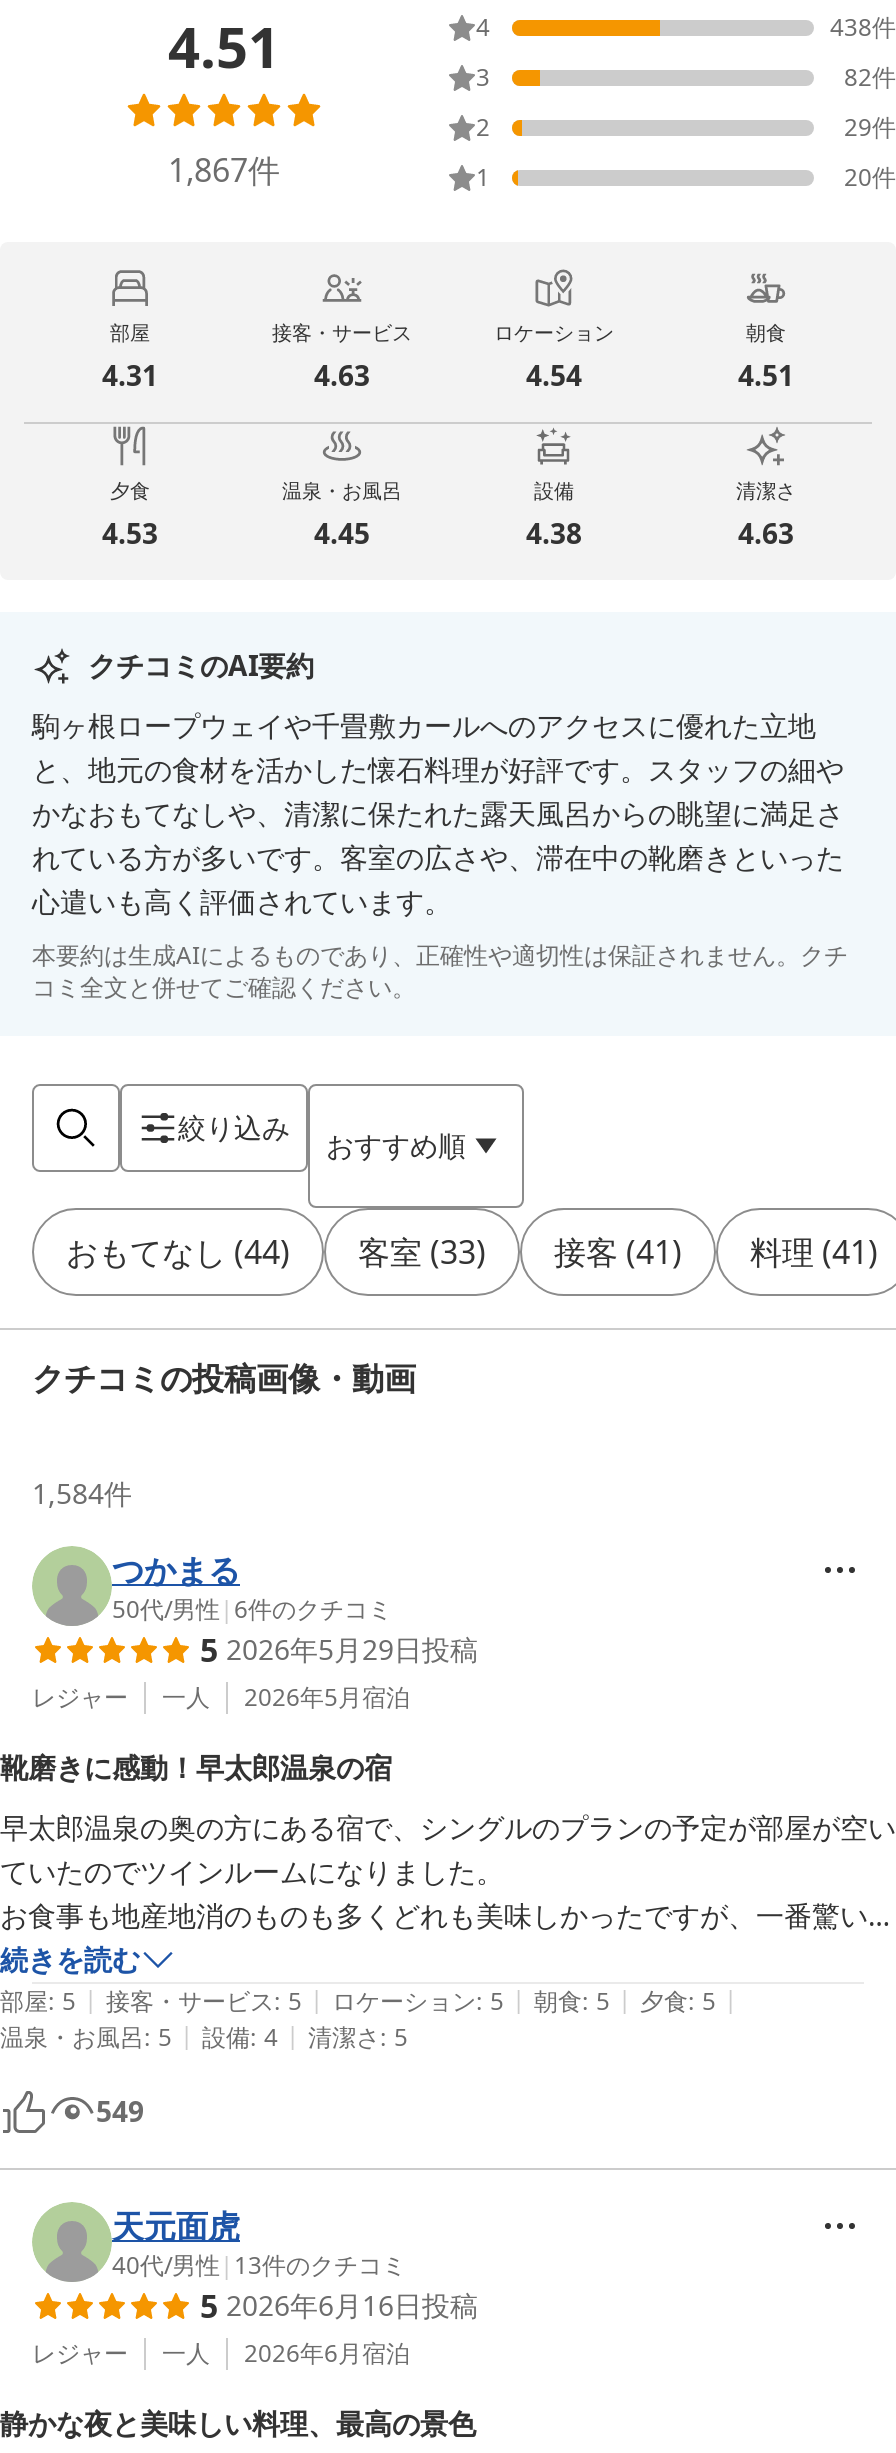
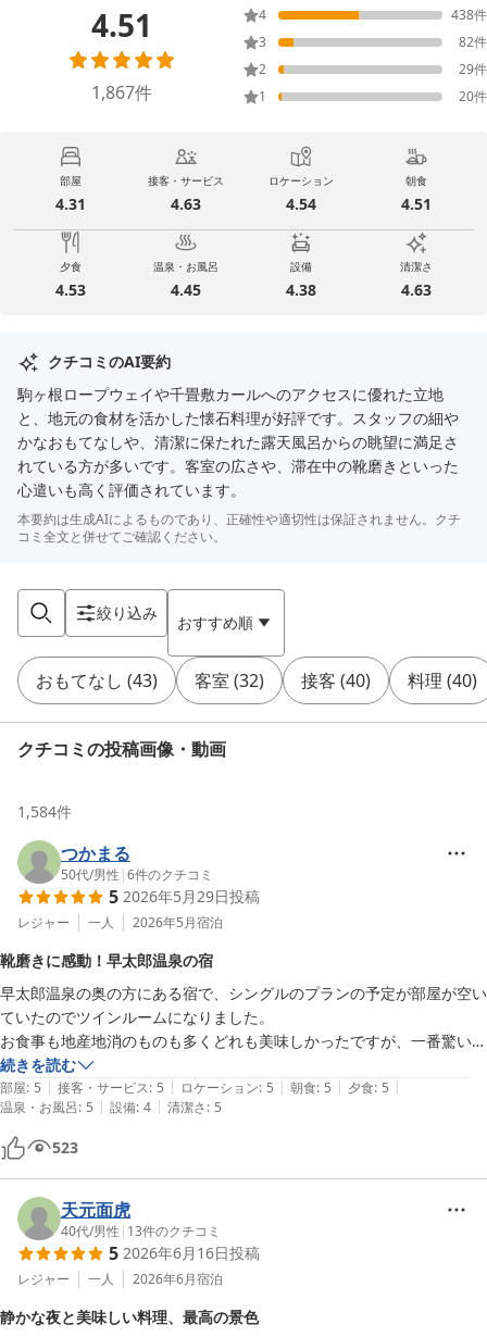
[66,1230,290,1274] おもてなし (44) -> [36,668,158,692] おもてなし (43)
[358,1230,486,1274] 客室 (33) -> [195,668,264,692] 客室 (32)
[554,1230,682,1274] 接客 (41) -> [301,668,371,692] 接客 (40)
[750,1230,878,1274] 料理 (41) -> [408,668,477,692] 料理 (40)
[96,2092,144,2130] 549 -> [52,1137,78,1158] 523

